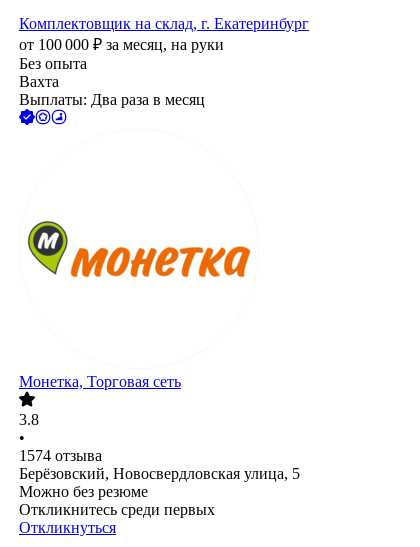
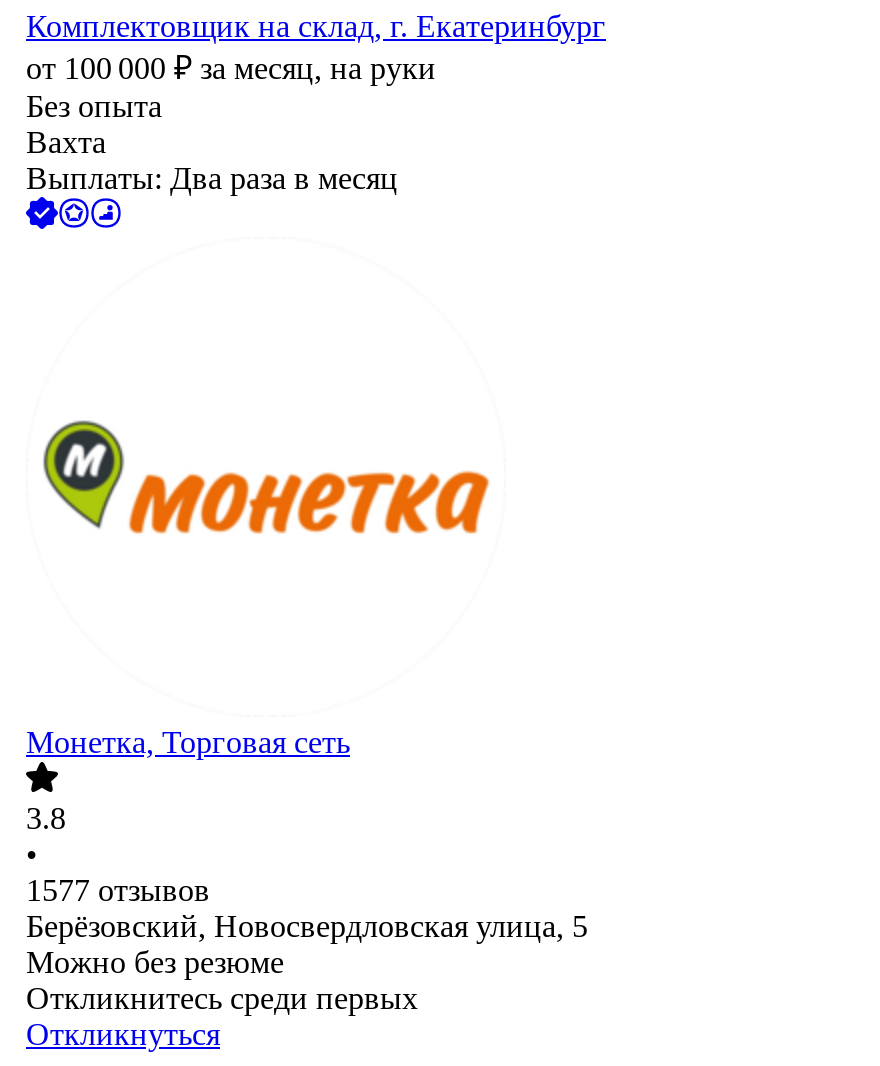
[19,447,102,464] 1574 отзыва -> [26,874,210,908] 1577 отзывов

